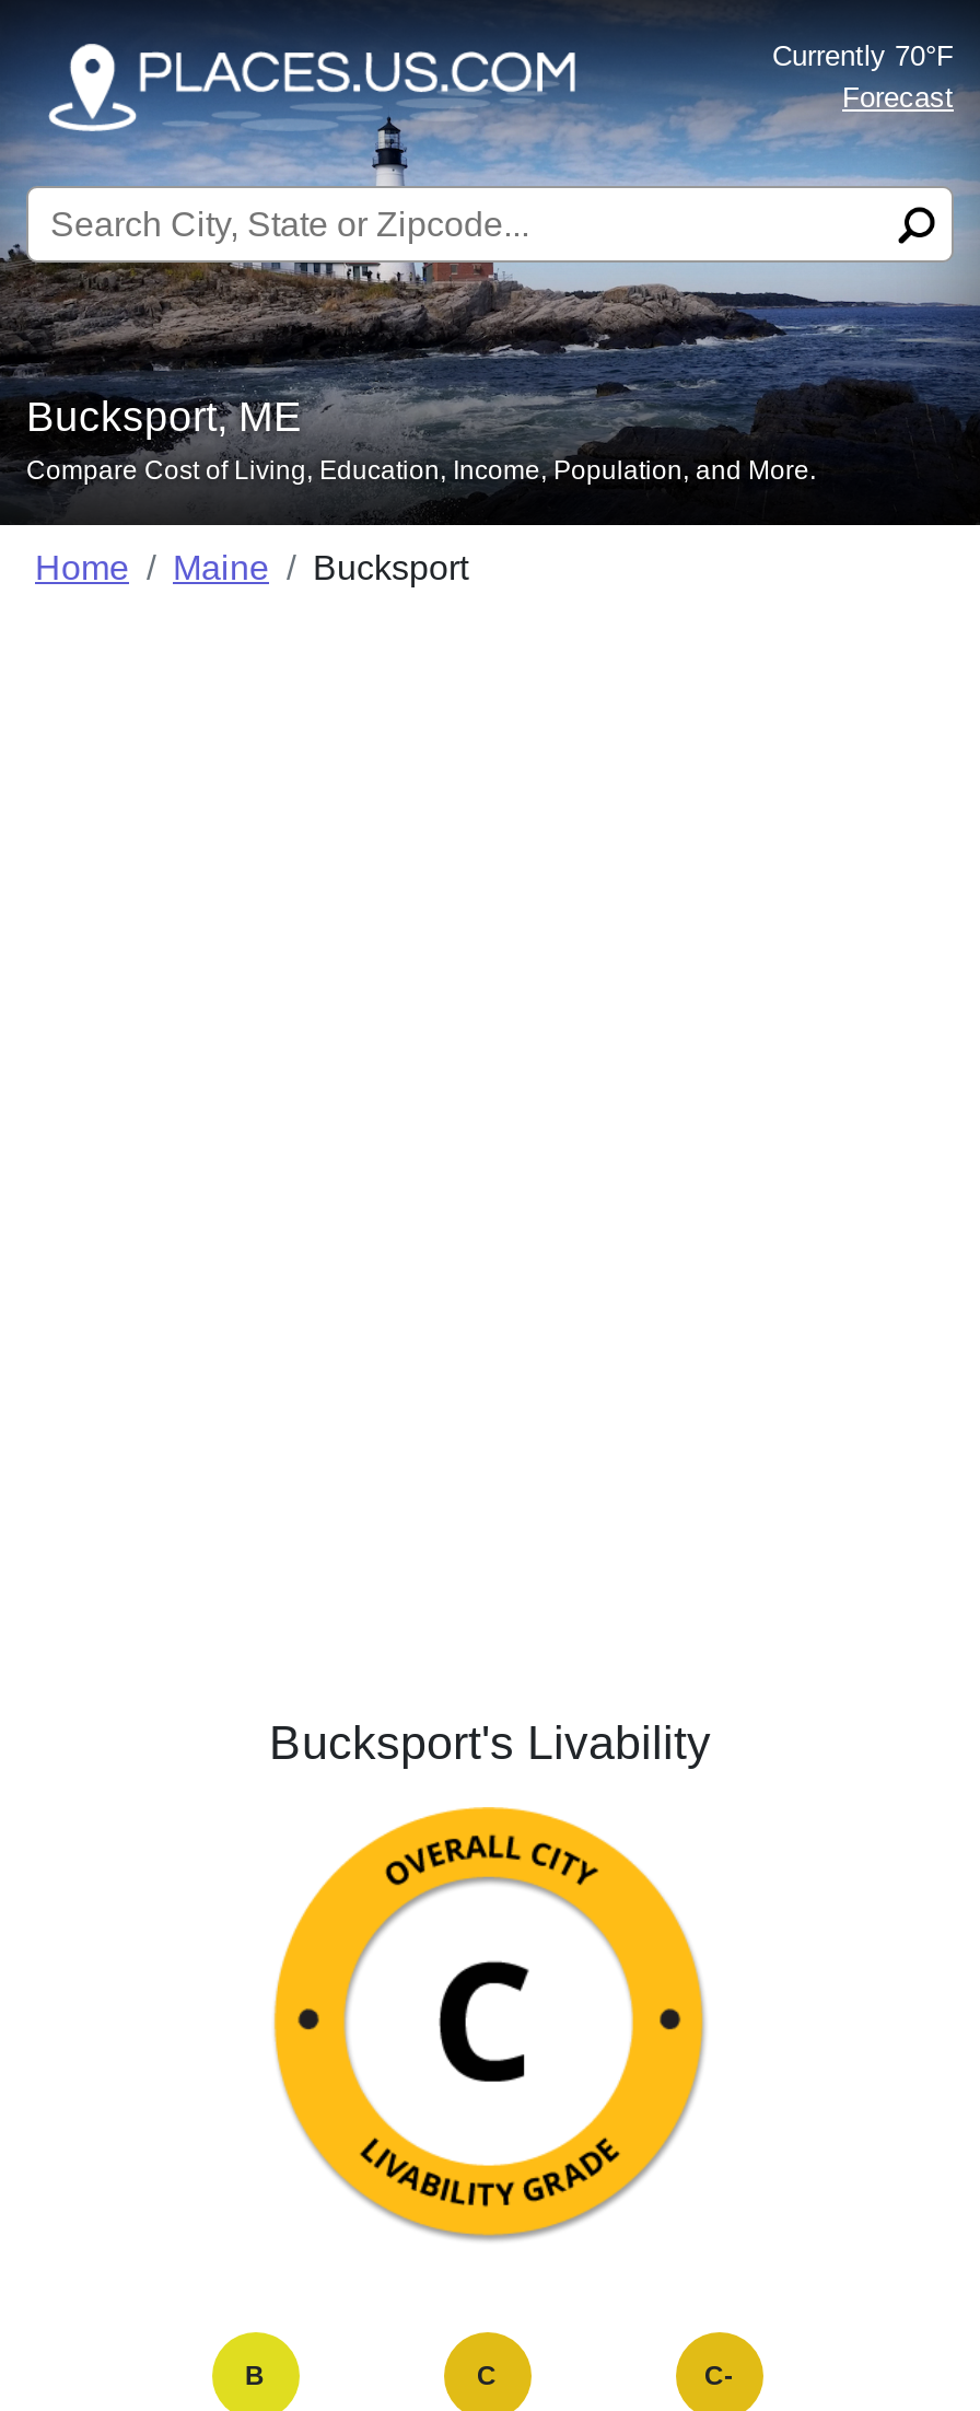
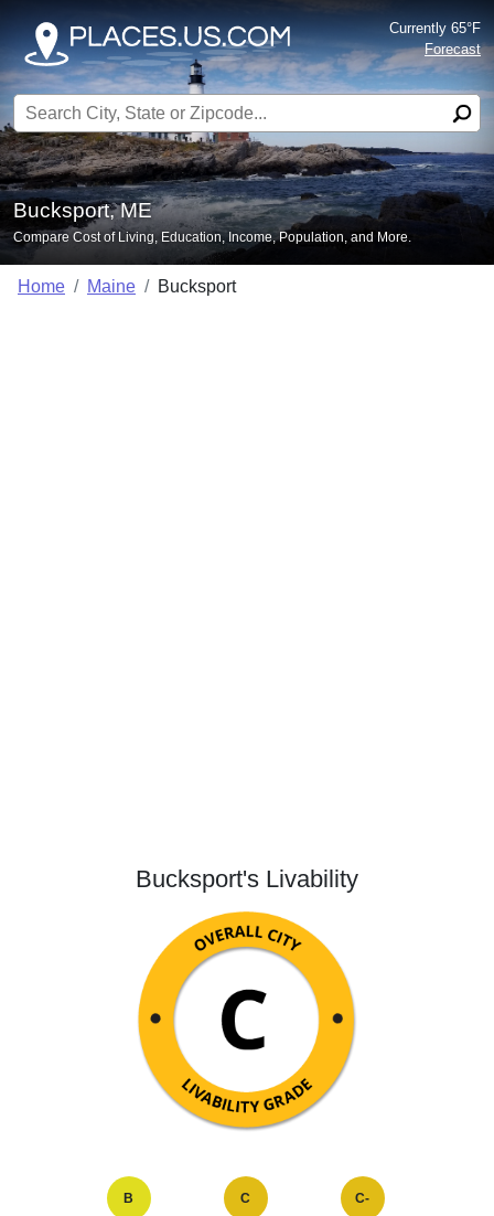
[772,39,954,72] Currently 70°F -> [389,20,481,36] Currently 65°F

